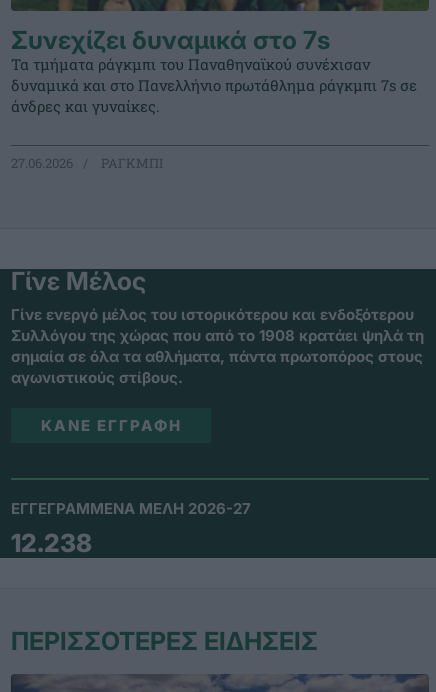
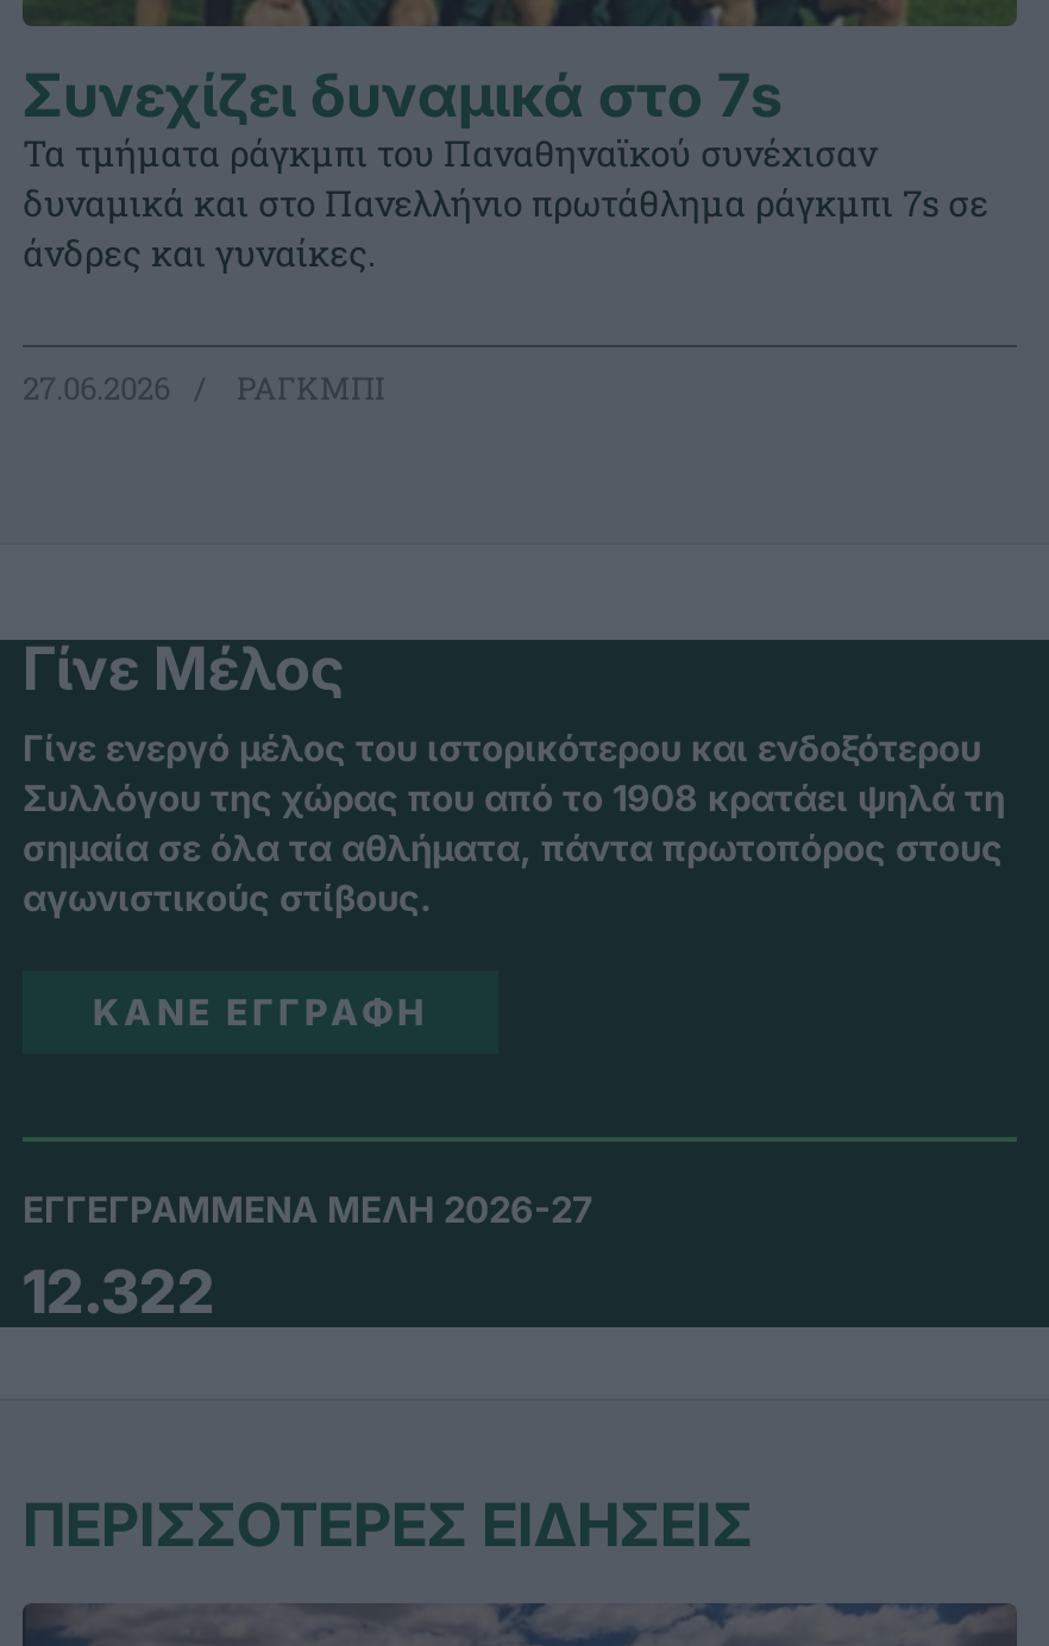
[11,528,92,558] 12.238 -> [23,1256,215,1328] 12.322

